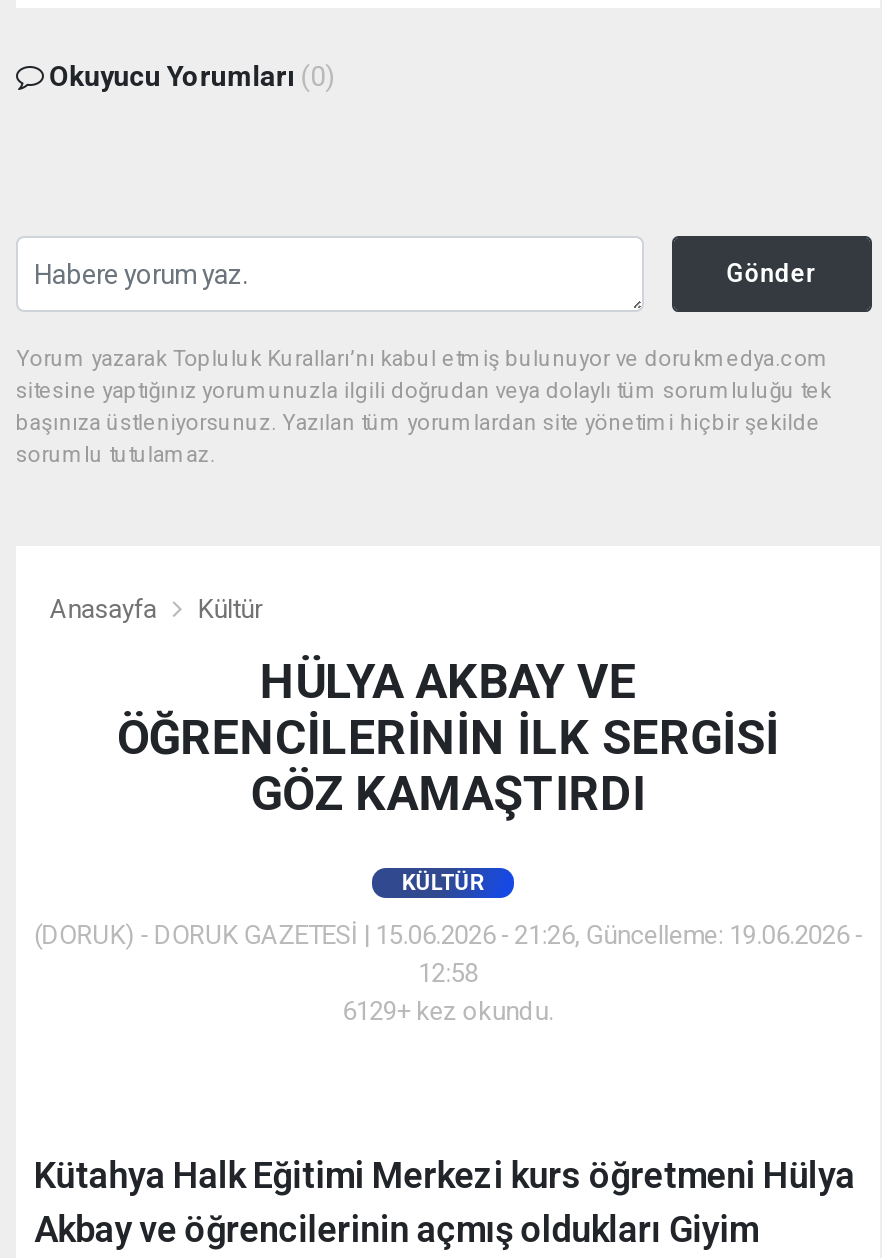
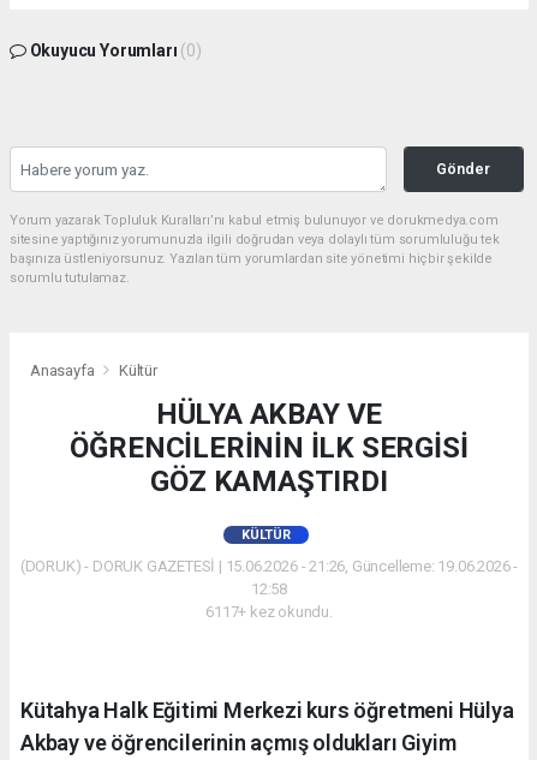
[342,995,554,1025] 6129+ kez okundu. -> [206,602,333,620] 6117+ kez okundu.

